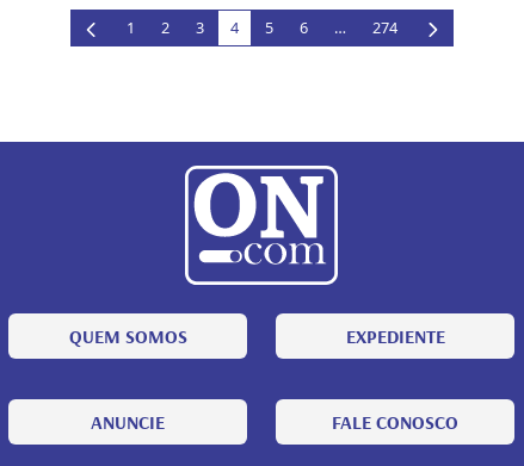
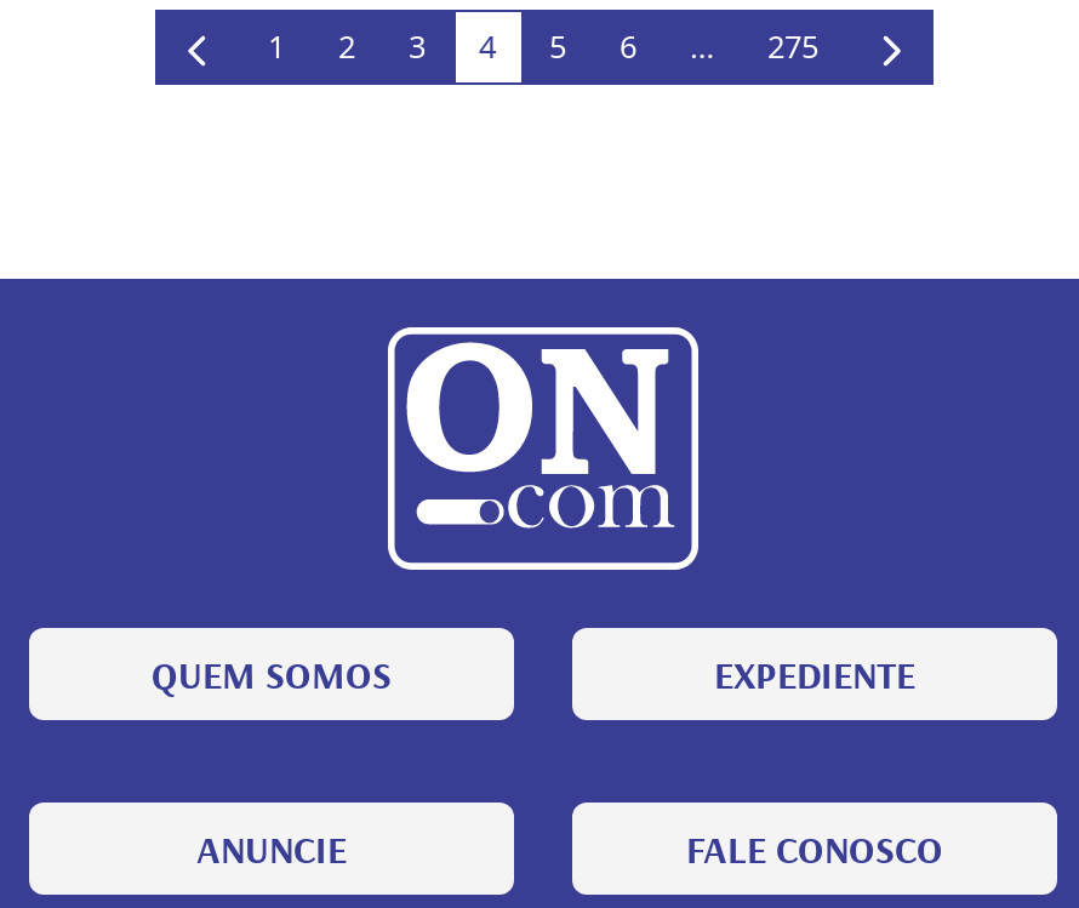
[372,17,397,38] 274 -> [767,24,818,68] 275

